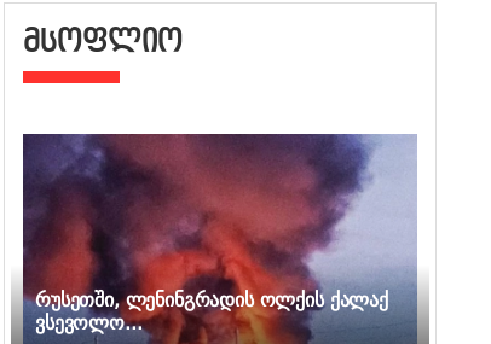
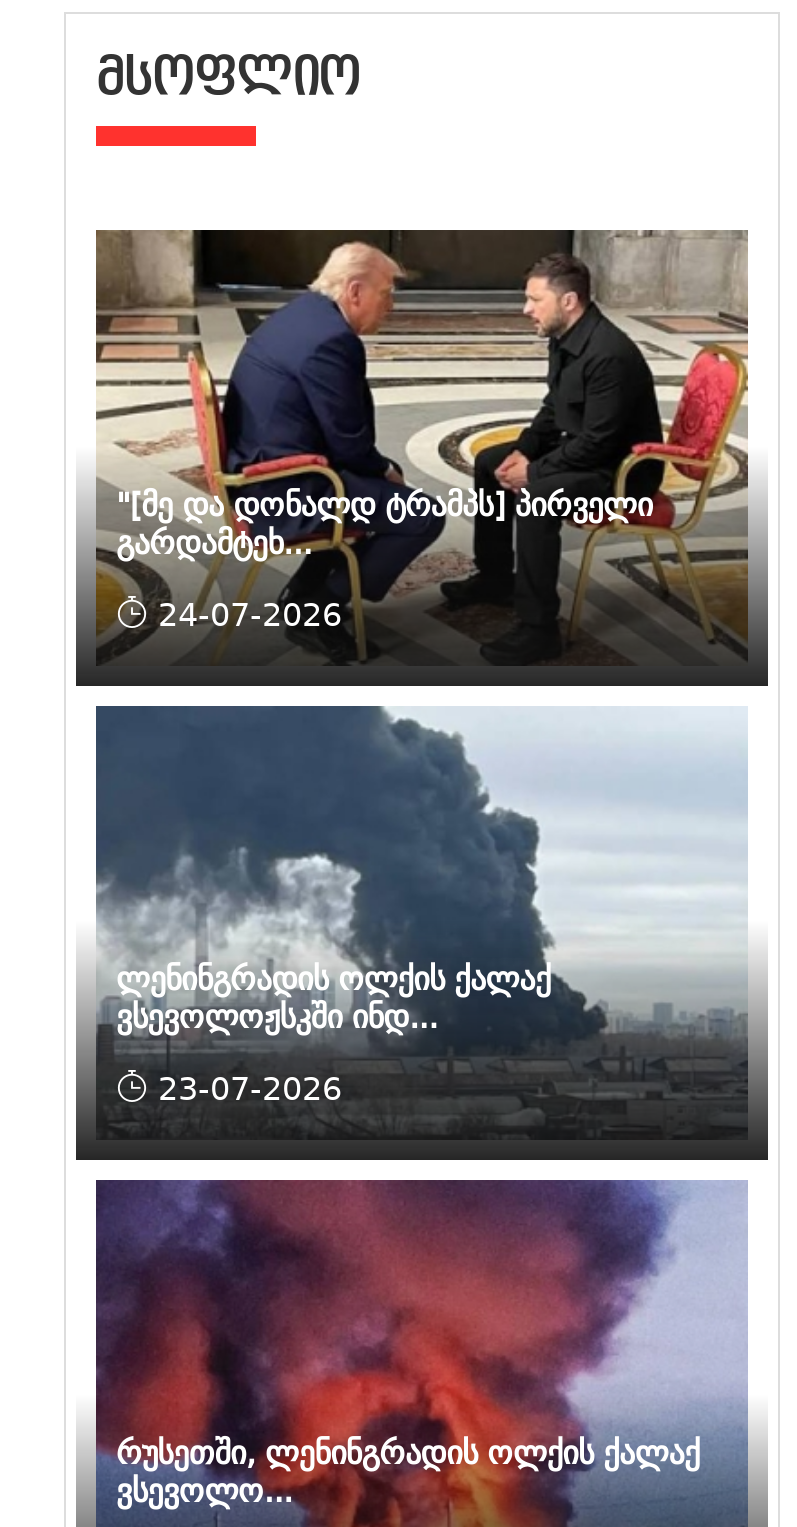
none -> [76,228,768,688] [image] | "[მე და დონალდ ტრამპს] პირველი | გარდამტეხ... | 24-07-2026
none -> [76,704,768,1164] [image] | ლენინგრადის ოლქის ქალაქ | ვსევოლოჟსკში ინდ... | 23-07-2026

